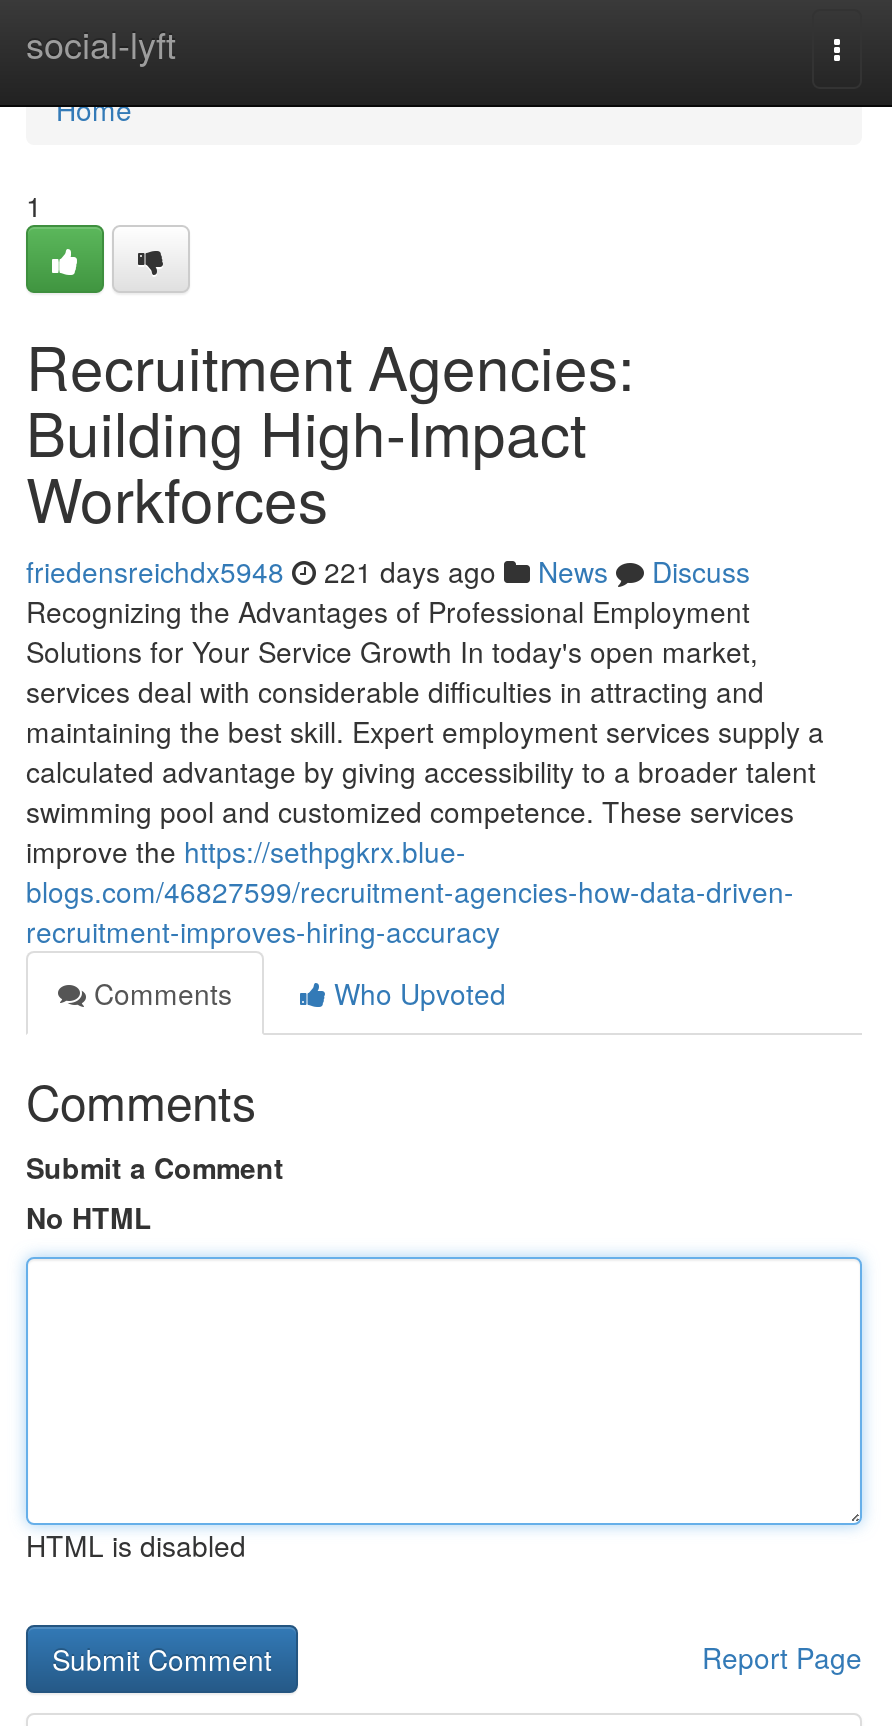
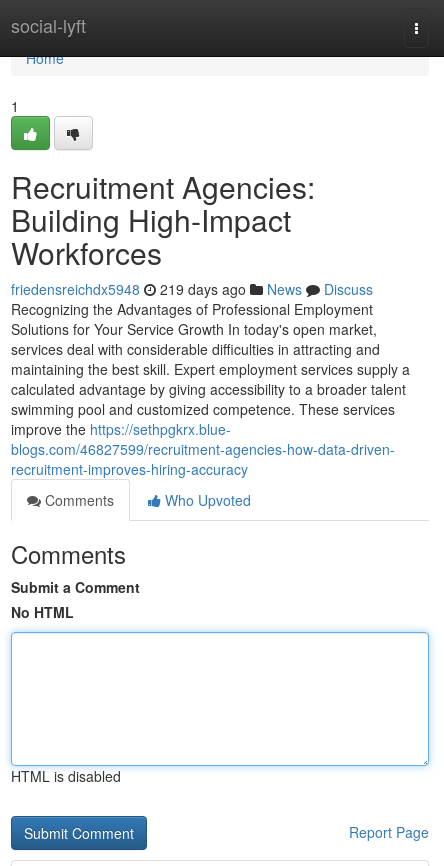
[26,551,750,591] friedensreichdx5948 221 days ago News Discuss -> [11,279,373,299] friedensreichdx5948 219 days ago News Discuss

